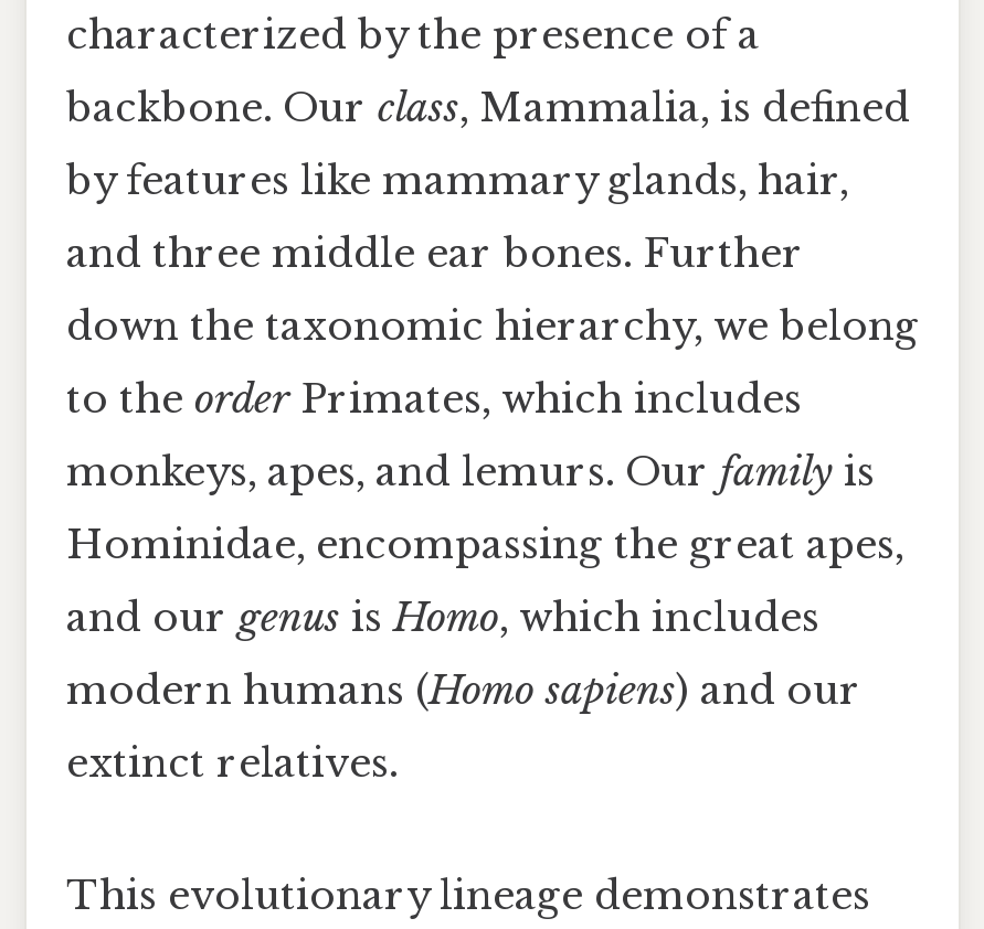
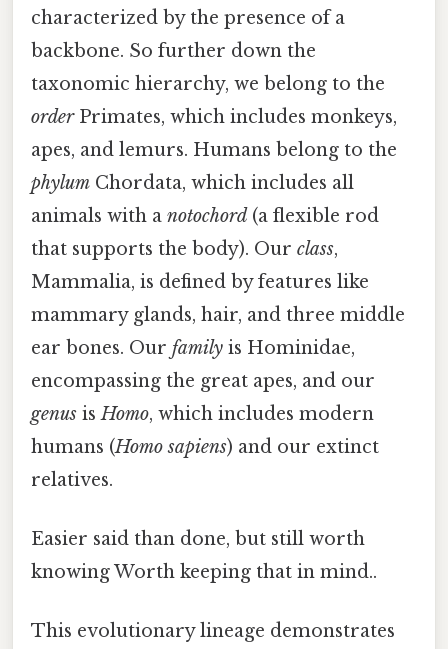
[66,85,919,789] backbone. Our class, Mammalia, is defined | by features like mammary glands, hair, | and three middle ear bones. Further | down the taxonomic hierarchy, we belong | to the order Primates, which includes | monkeys, apes, and lemurs. Our family is | Hominidae, encompassing the great apes, | and our genus is Homo, which includes | modern humans (Homo sapiens) and our | extinct relatives. -> [31,40,405,583] backbone. So further down the | taxonomic hierarchy, we belong to the | order Primates, which includes monkeys, | apes, and lemurs. Humans belong to the | phylum Chordata, which includes all | animals with a notochord (a flexible rod | that supports the body). Our class, | Mammalia, is defined by features like | mammary glands, hair, and three middle | ear bones. Our family is Hominidae, | encompassing the great apes, and our | genus is Homo, which includes modern | humans (Homo sapiens) and our extinct | relatives. | Easier said than done, but still worth | knowing Worth keeping that in mind..

